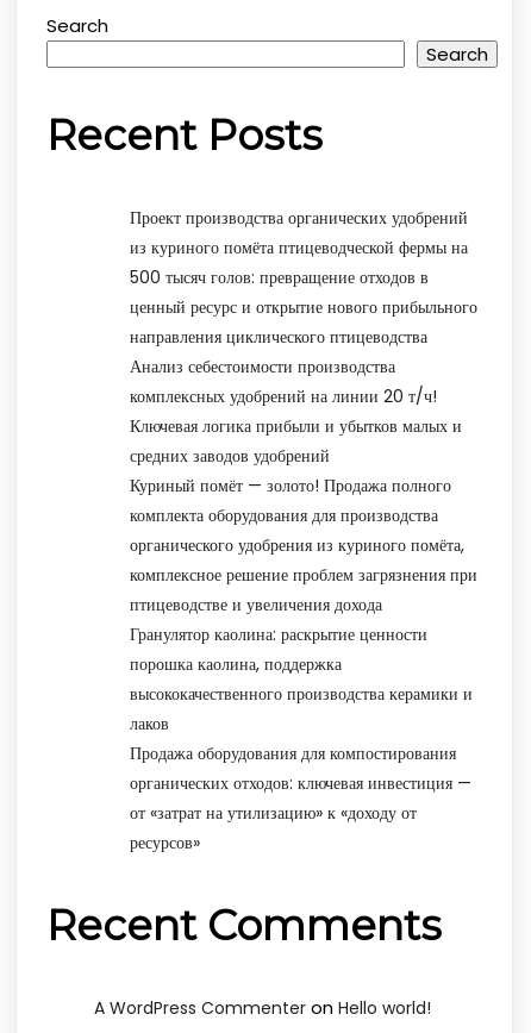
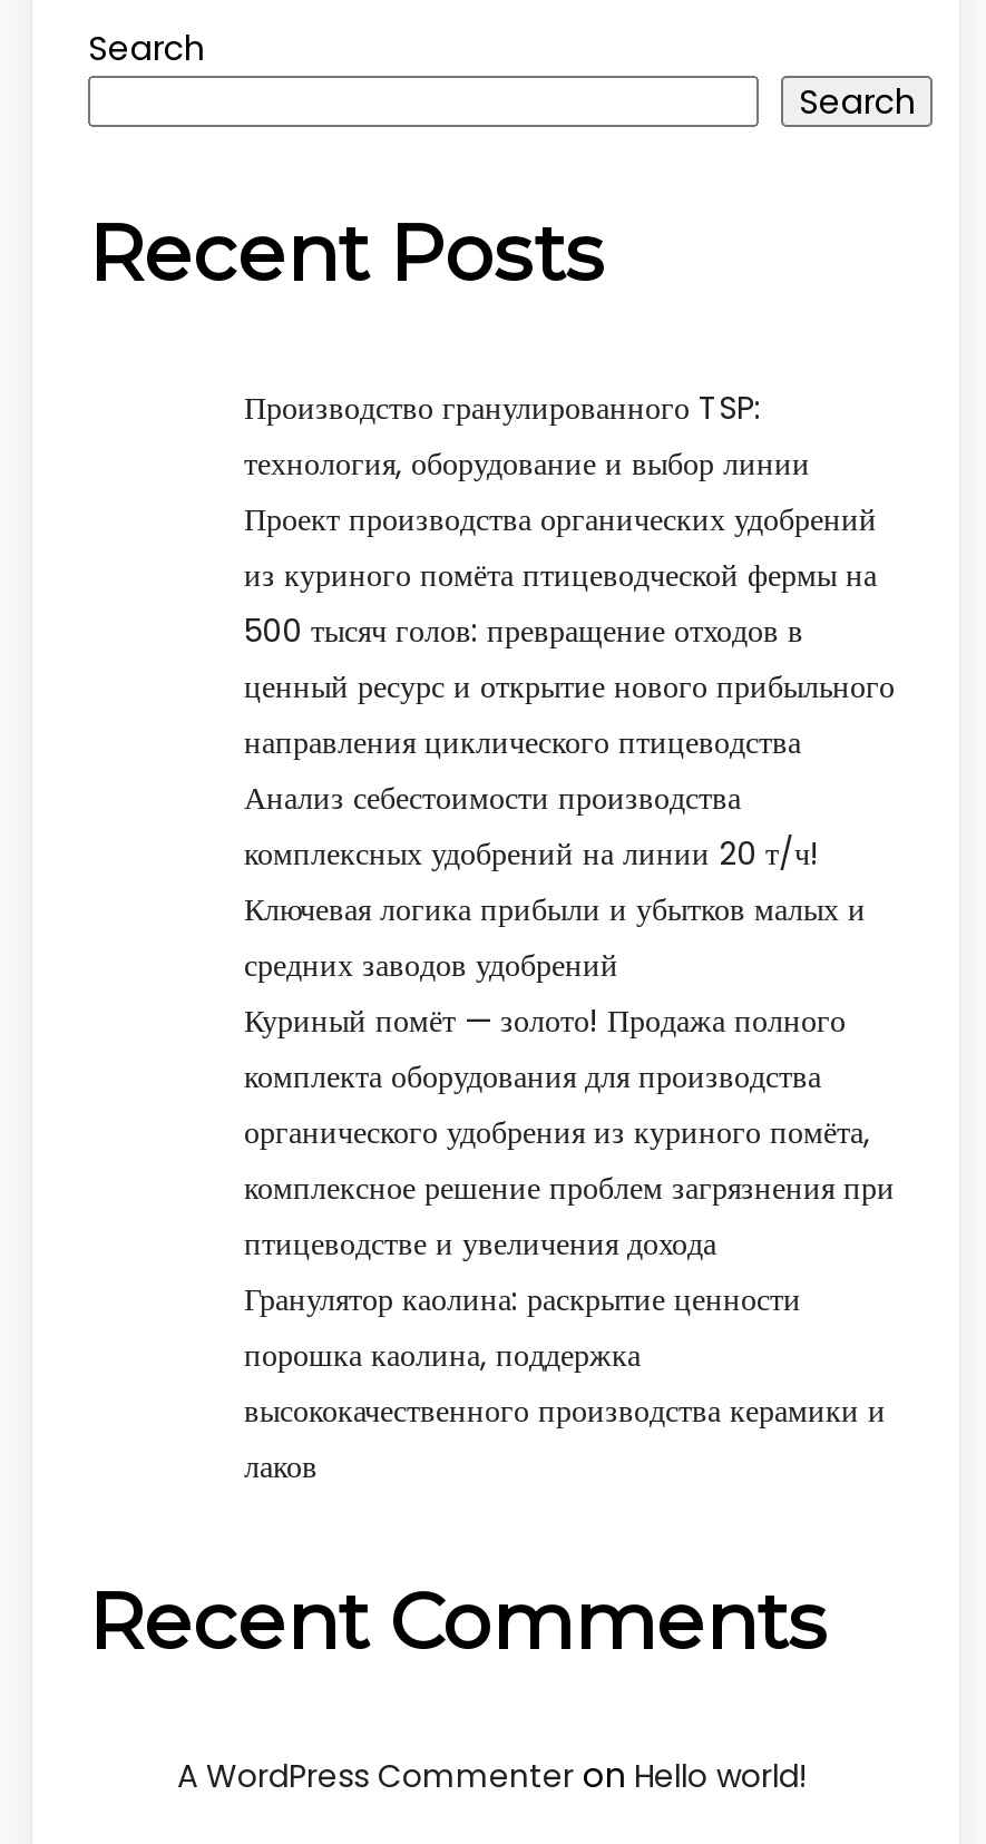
none -> [244,385,810,485] Производство гранулированного TSP: | технология, оборудование и выбор линии
moved [130,205,477,735] -> [244,496,895,1488]: Проект производства органических удобрений | из куриного помёта птицеводческой фермы на | 500 тысяч голов: превращение отходов в | ... | высококачественного производства керамики и | лаков
[130,741,471,854] Продажа оборудования для компостирования | органических отходов: ключевая инвестиция — | от «затрат на утилизацию» к «доходу от | ресурсов» -> none

